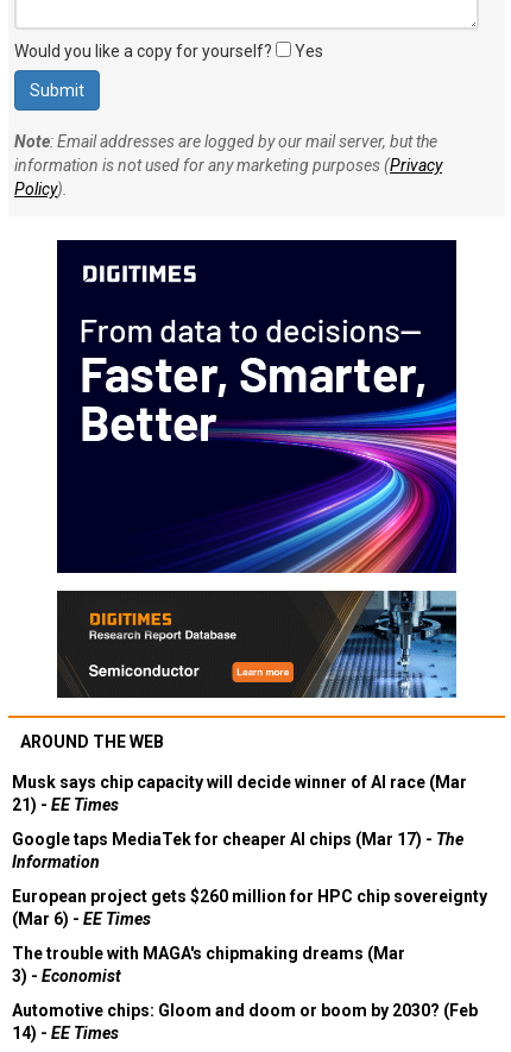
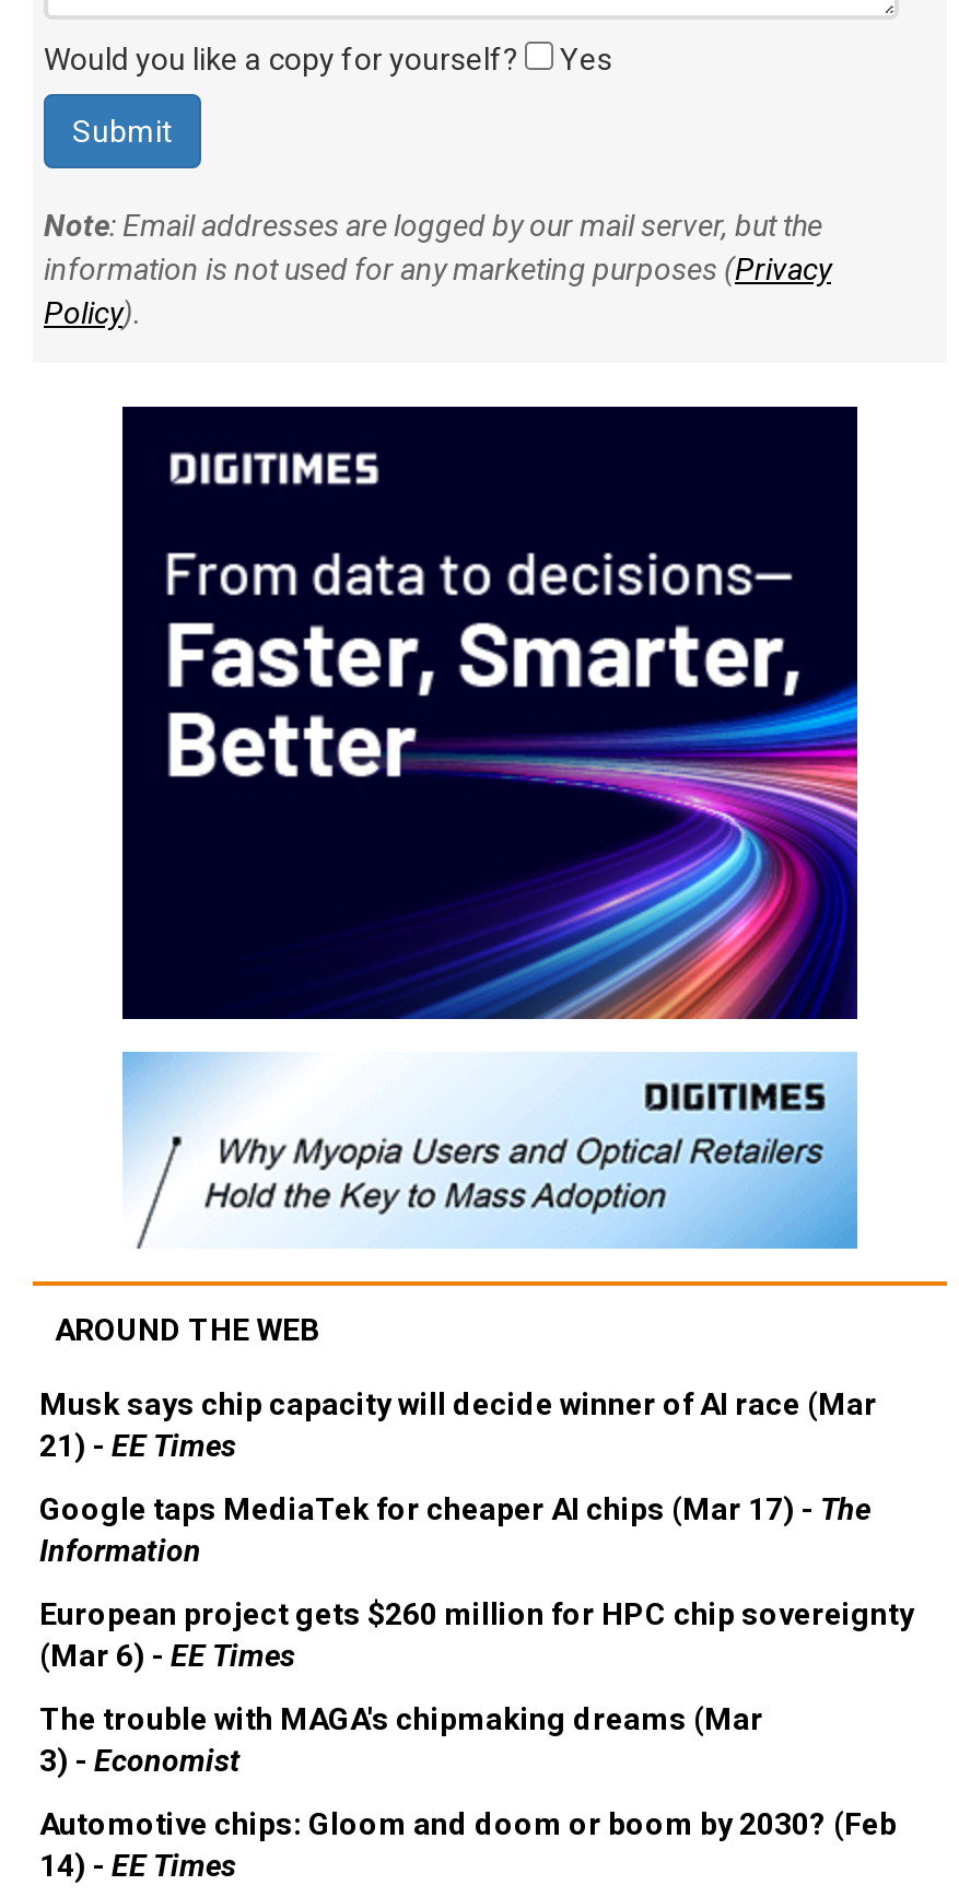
[56,590,458,699] [image] -> [122,1052,857,1249] [image]

